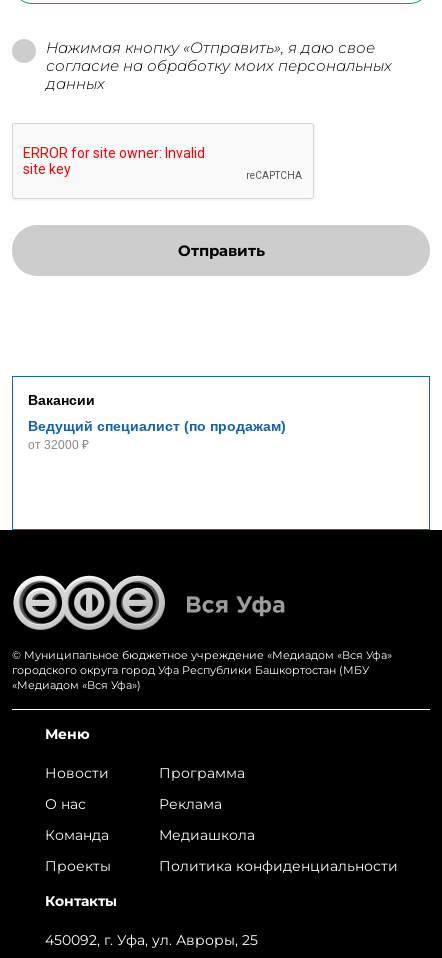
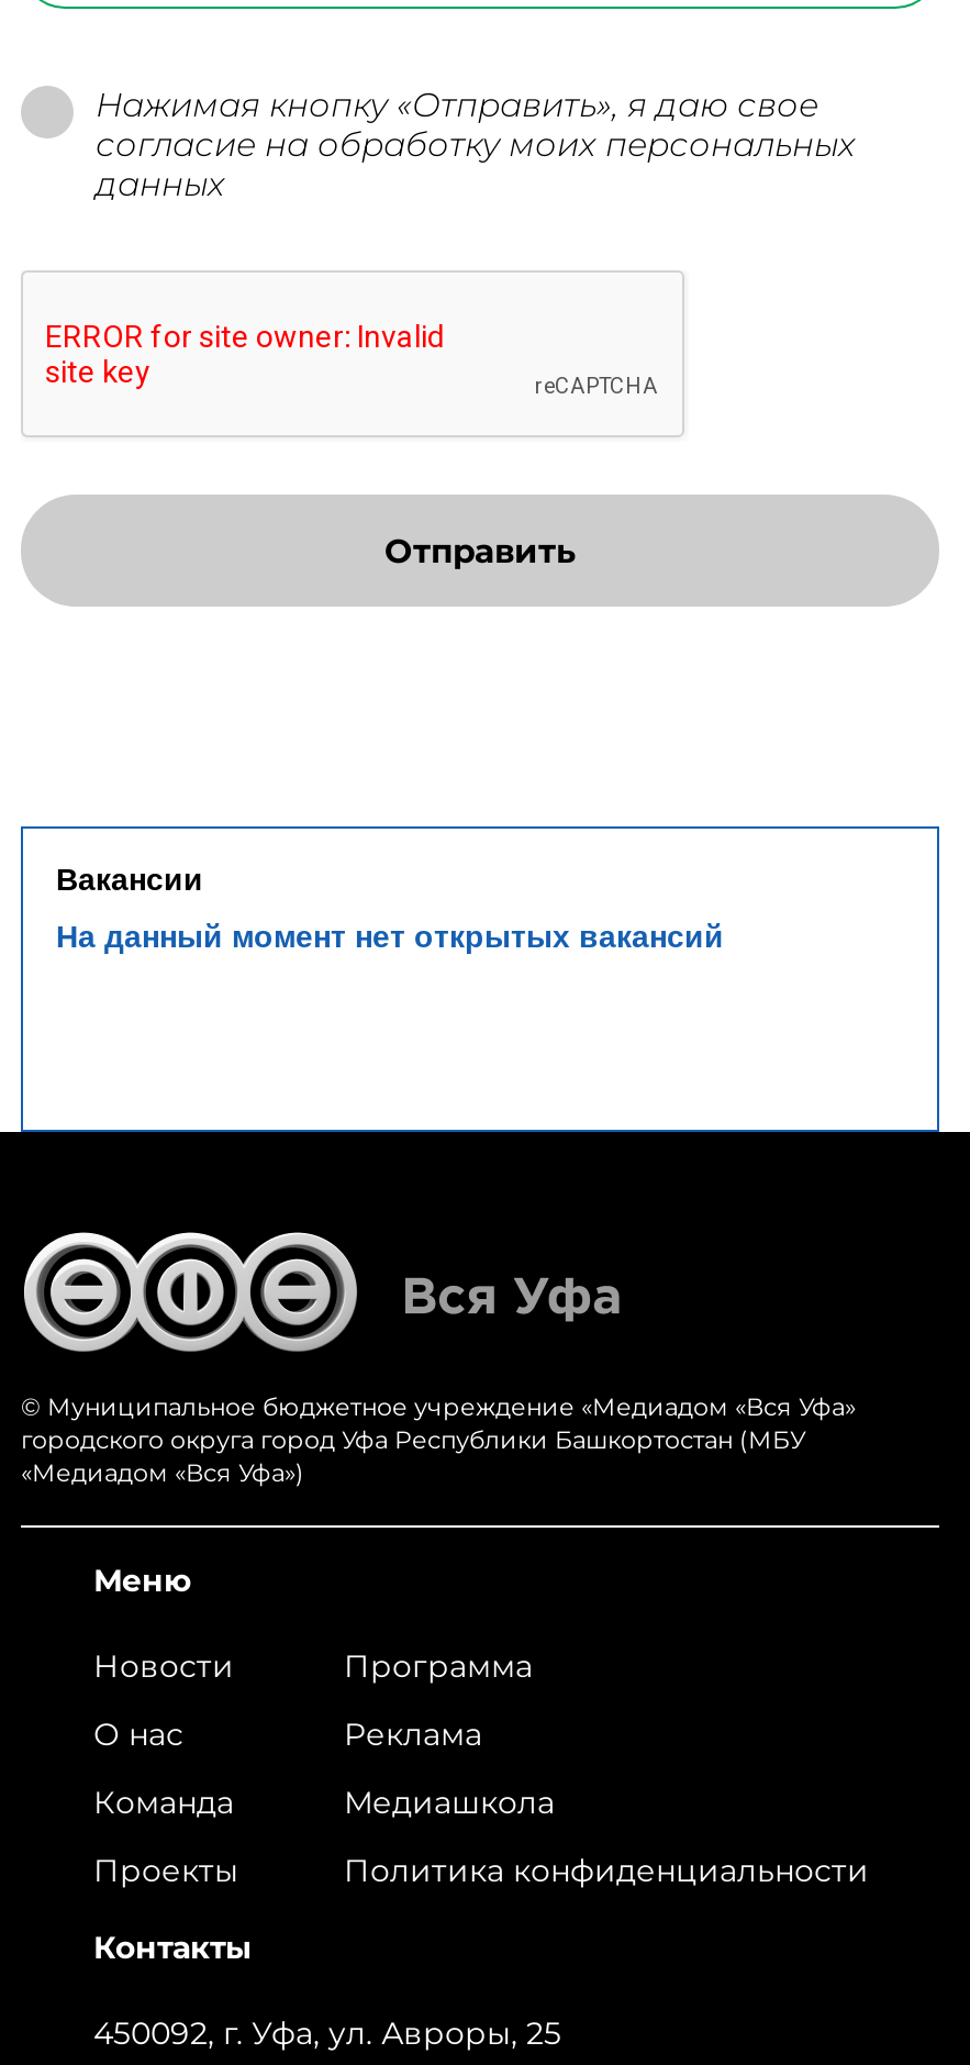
[28,418,286,452] Ведущий специалист (по продажам) | от 32000 ₽ -> [56,919,724,954] На данный момент нет открытых вакансий

